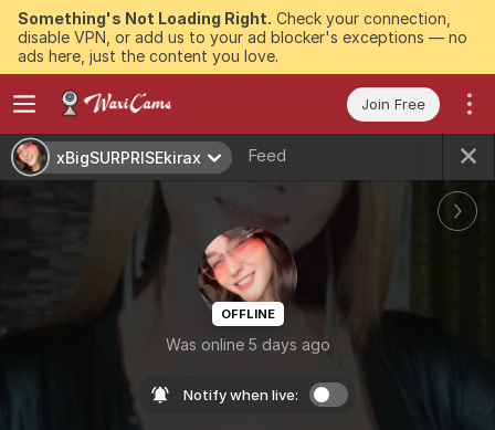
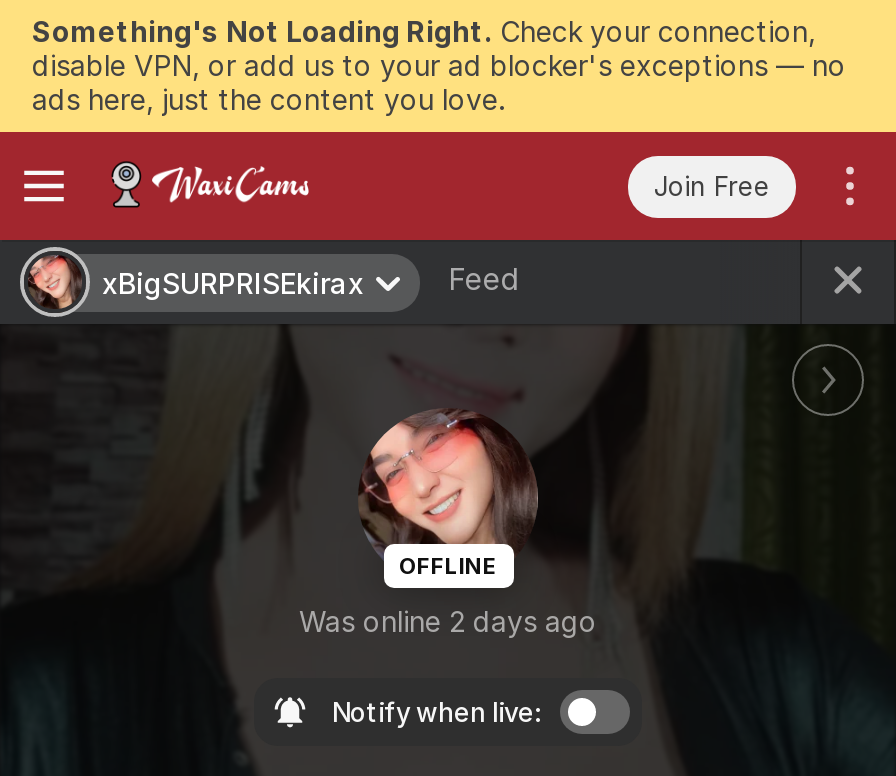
[165,334,330,353] Was online 5 days ago -> [299,603,597,637] Was online 2 days ago

